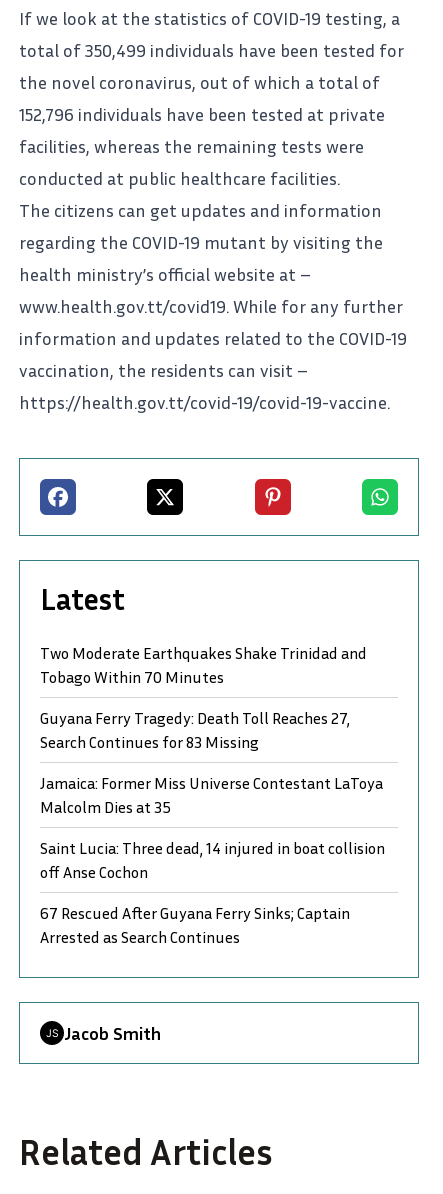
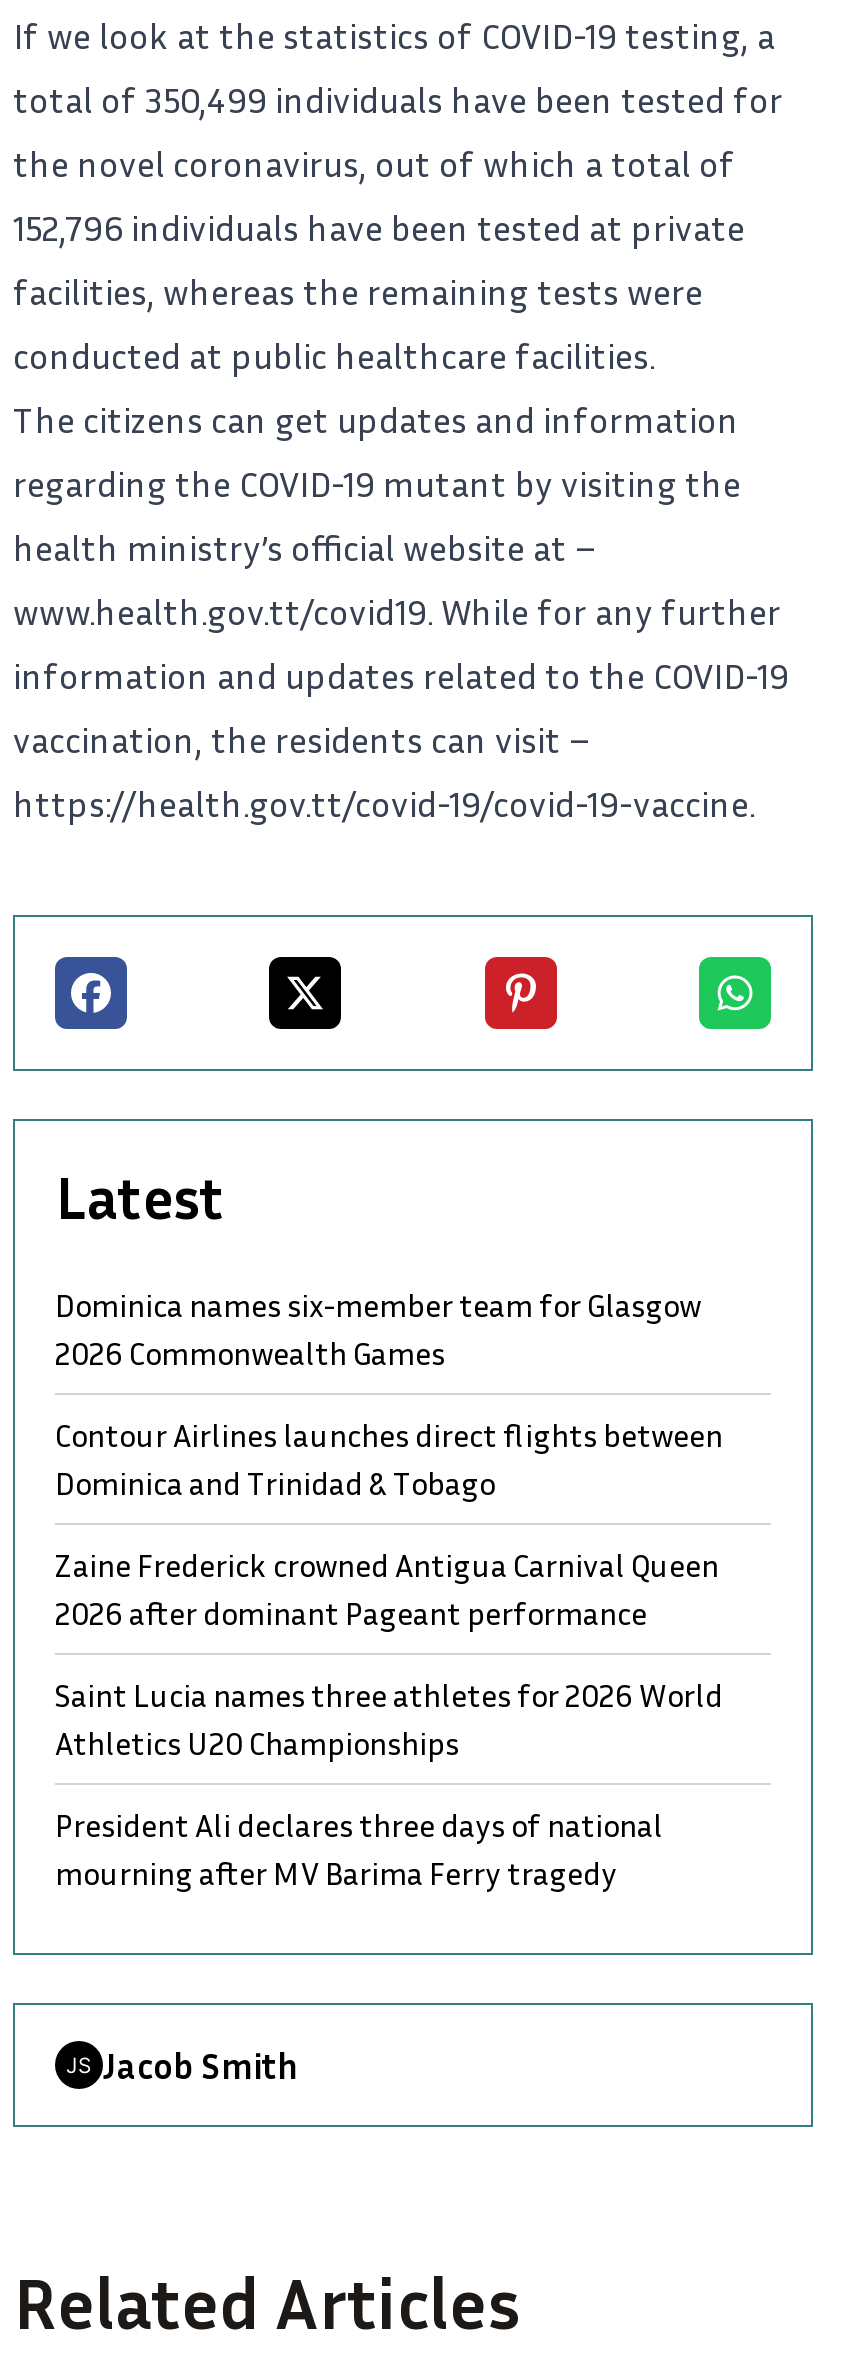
[40,643,367,687] Two Moderate Earthquakes Shake Trinidad and | Tobago Within 70 Minutes -> [55,1284,701,1372] Dominica names six-member team for Glasgow | 2026 Commonwealth Games
[40,708,350,752] Guyana Ferry Tragedy: Death Toll Reaches 27, | Search Continues for 83 Missing -> [55,1414,723,1502] Contour Airlines launches direct flights between | Dominica and Trinidad & Tobago
[40,773,383,817] Jamaica: Former Miss Universe Contestant LaToya | Malcolm Dies at 35 -> [55,1544,719,1632] Zaine Frederick crowned Antigua Carnival Queen | 2026 after dominant Pageant performance
[40,838,385,882] Saint Lucia: Three dead, 14 injured in boat collision | off Anse Cochon -> [55,1674,723,1762] Saint Lucia names three athletes for 2026 World | Athletics U20 Championships
[40,903,350,947] 67 Rescued After Guyana Ferry Sinks; Captain | Arrested as Search Continues -> [55,1804,663,1892] President Ali declares three days of national | mourning after MV Barima Ferry tragedy

